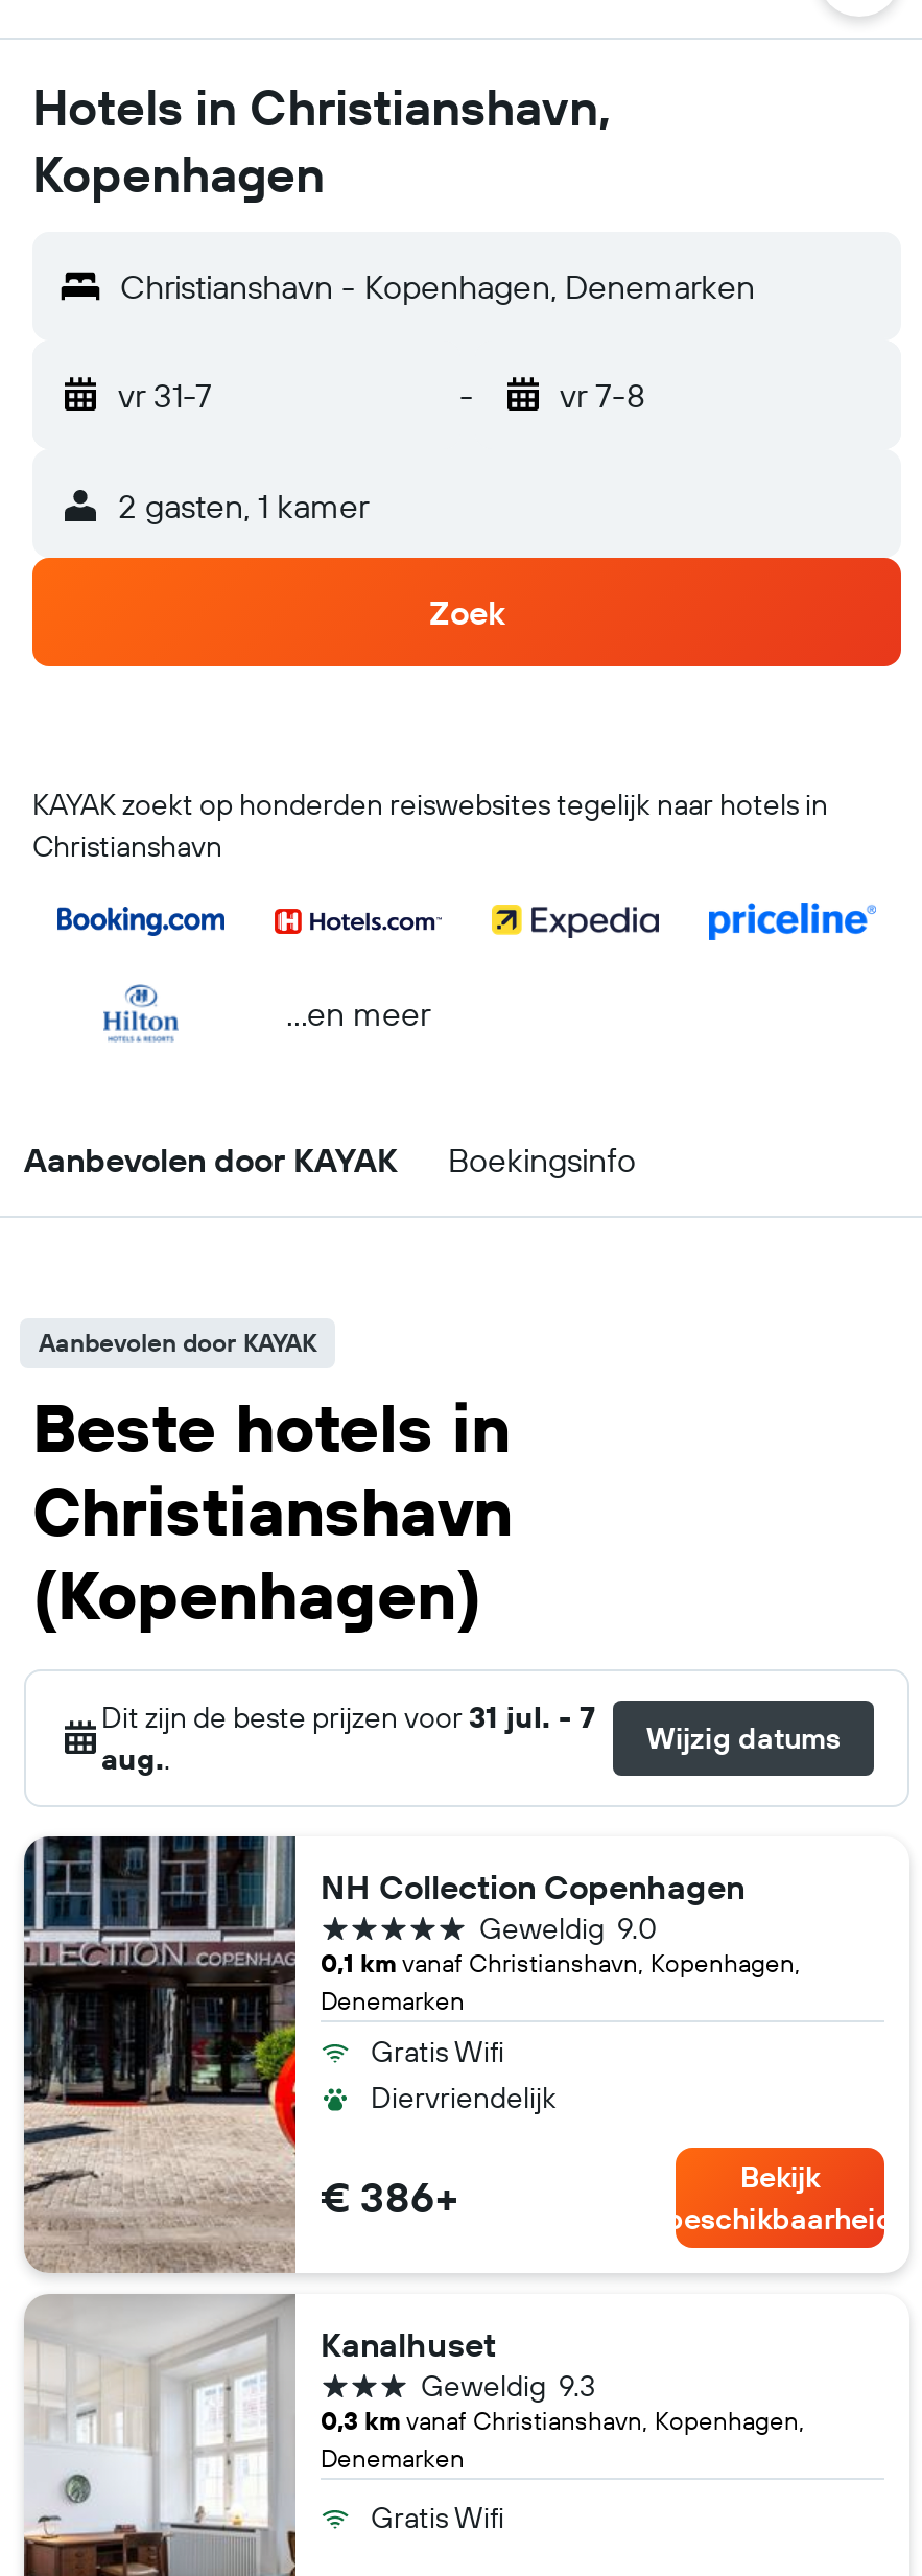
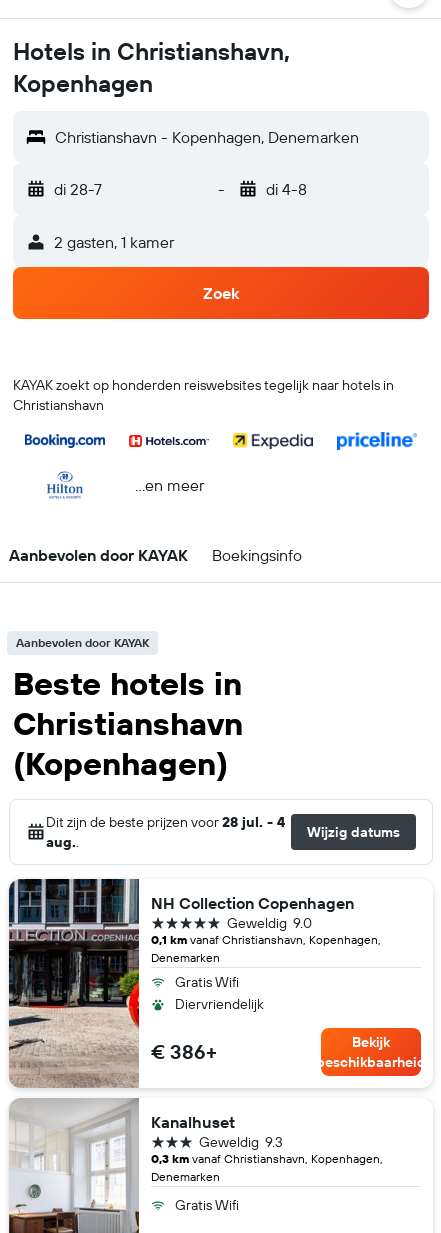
[118,374,212,416] vr 31-7 -> [54,179,102,199] di 28-7
[560,374,645,416] vr 7-8 -> [265,179,306,199] di 4-8
[101,1699,596,1736] Dit zijn de beste prijzen voor 31 jul. - 7 -> [46,813,285,831] Dit zijn de beste prijzen voor 28 jul. - 4

